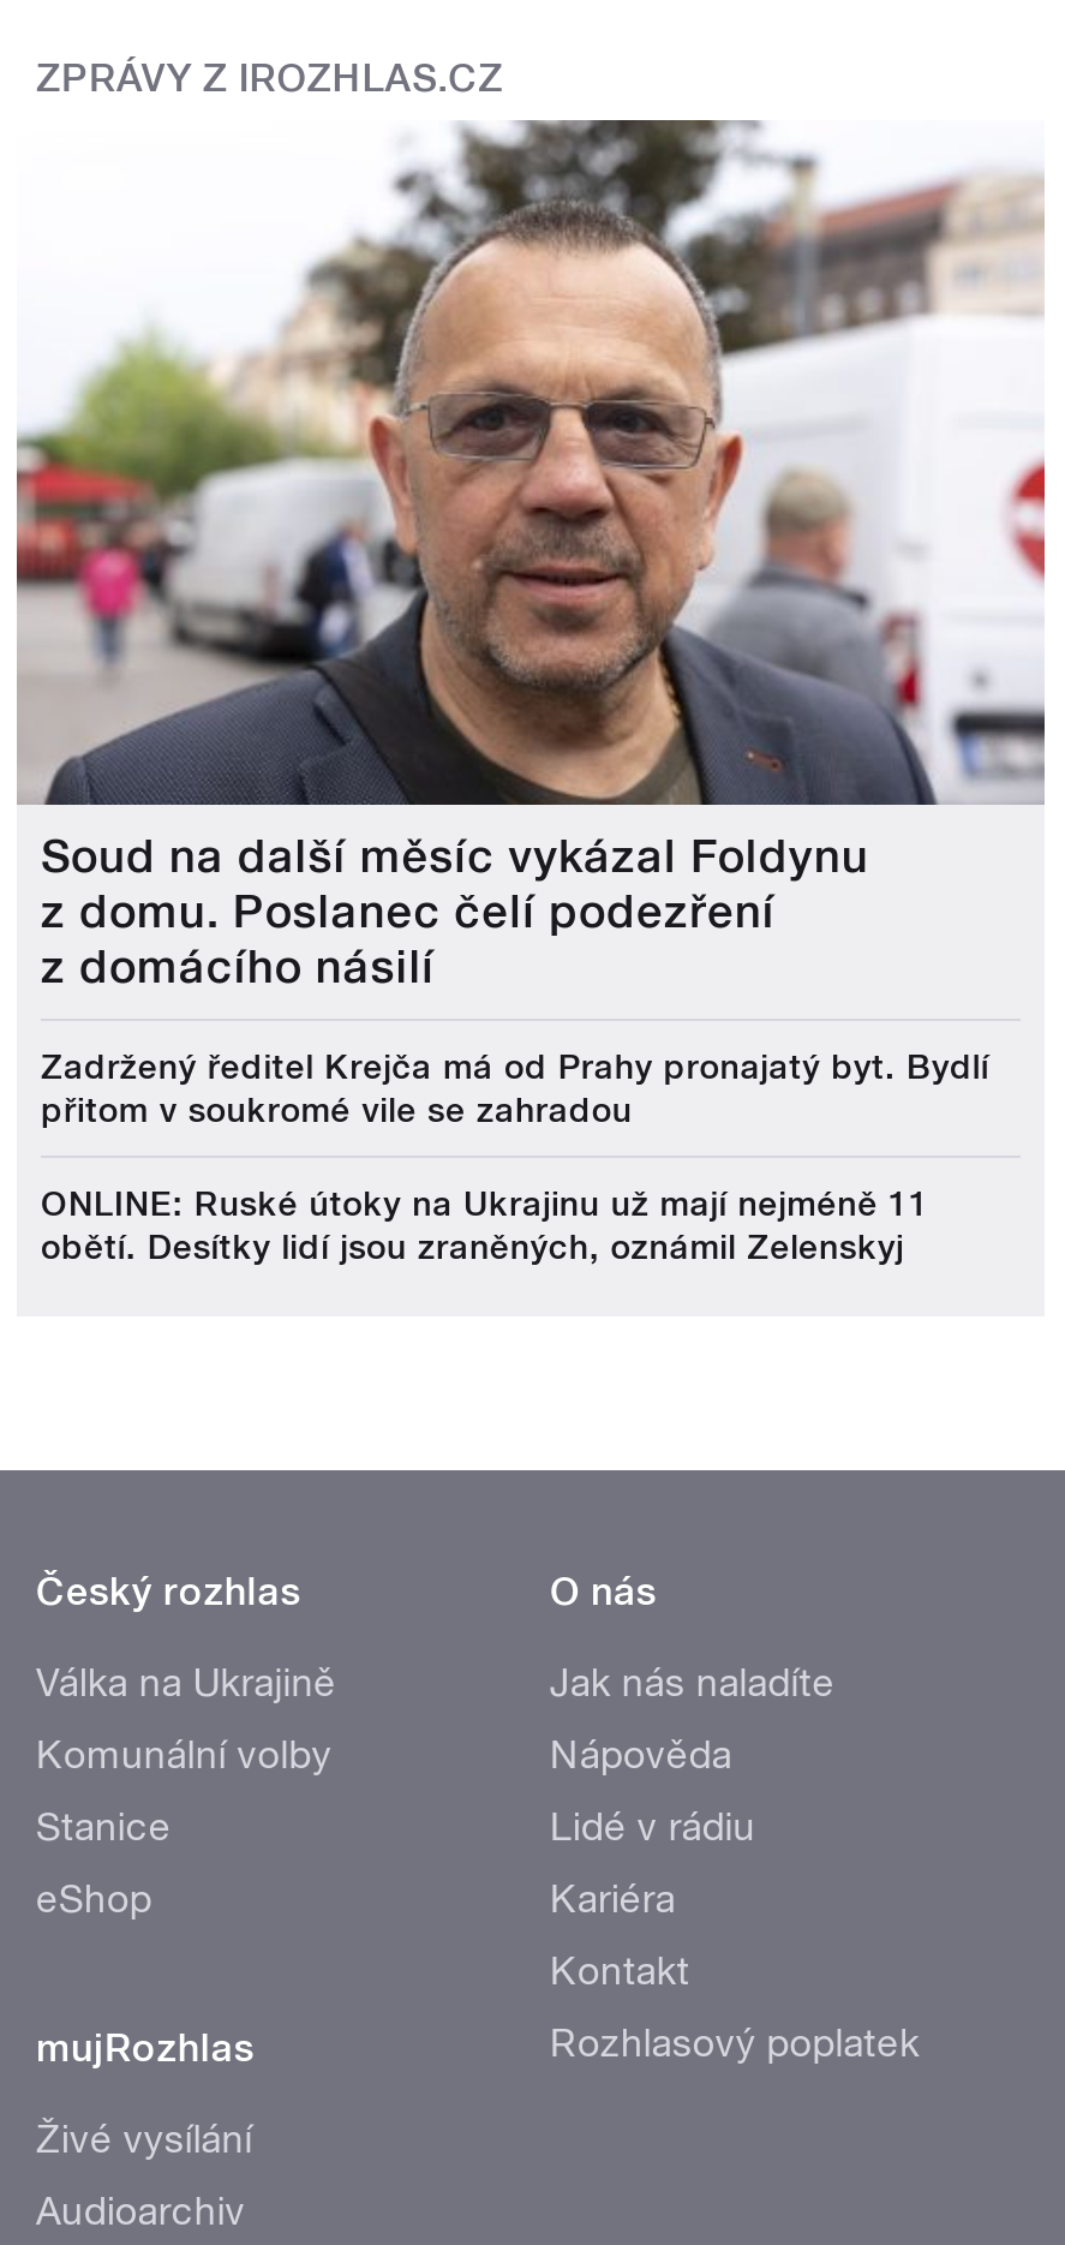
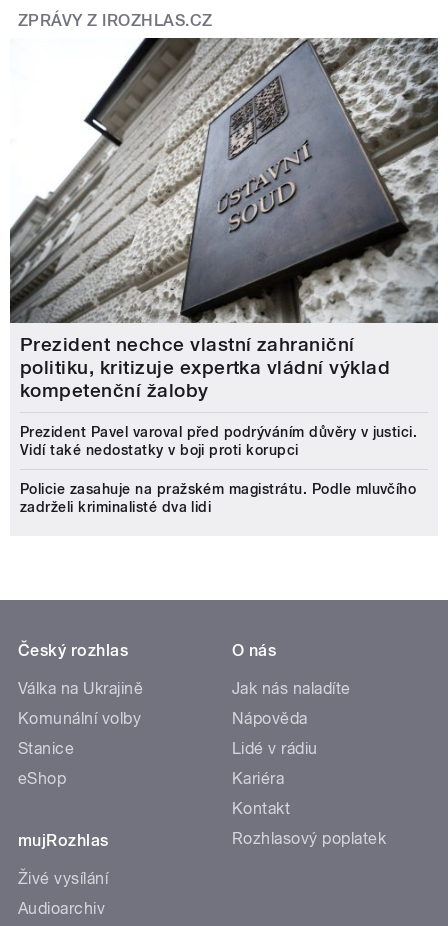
[14,120,1047,995] [image] | Soud na další měsíc vykázal Foldynu | z domu. Poslanec čelí podezření | z domácího násilí -> [10,37,439,402] [image] | Prezident nechce vlastní zahraniční | politiku, kritizuje expertka vládní výklad | kompetenční žaloby
[41,1047,989,1129] Zadržený ředitel Krejča má od Prahy pronajatý byt. Bydlí | přitom v soukromé vile se zahradou -> [20,424,417,458] Prezident Pavel varoval před podrýváním důvěry v justici. | Vidí také nedostatky v boji proti korupci
[41,1184,929,1266] ONLINE: Ruské útoky na Ukrajinu už mají nejméně 11 | obětí. Desítky lidí jsou zraněných, oznámil Zelenskyj -> [20,481,416,515] Policie zasahuje na pražském magistrátu. Podle mluvčího | zadrželi kriminalisté dva lidi

